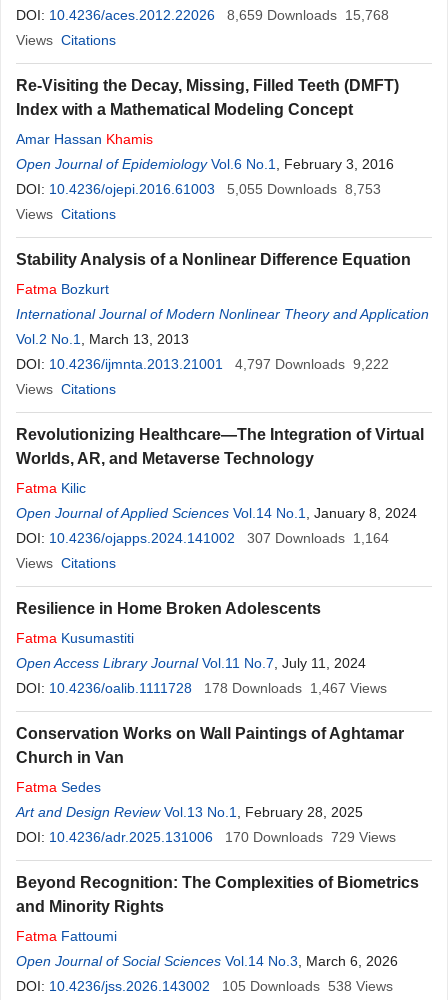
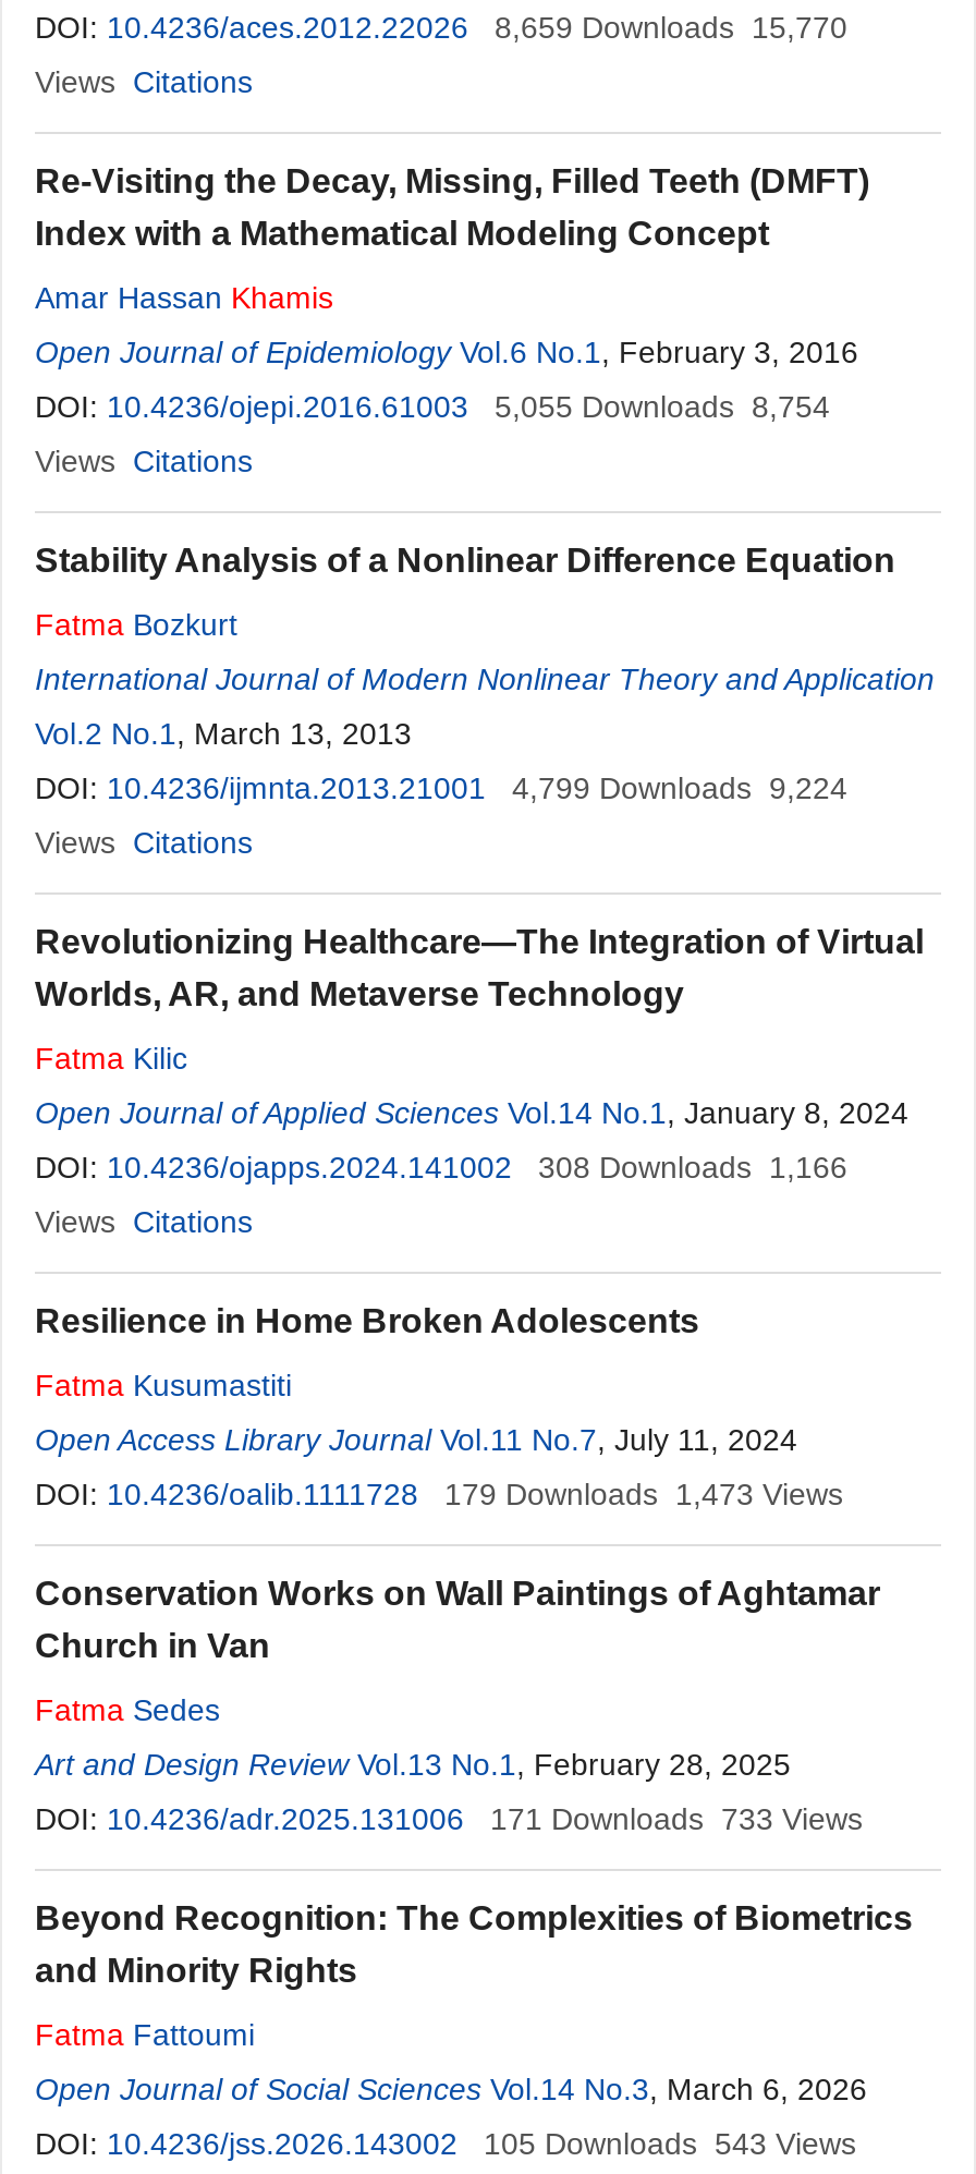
[16,7,389,23] DOI: 10.4236/aces.2012.22026 8,659 Downloads 15,768 -> [35,10,847,45] DOI: 10.4236/aces.2012.22026 8,659 Downloads 15,770
[16,181,381,197] DOI: 10.4236/ojepi.2016.61003 5,055 Downloads 8,753 -> [35,389,830,424] DOI: 10.4236/ojepi.2016.61003 5,055 Downloads 8,754
[16,356,389,372] DOI: 10.4236/ijmnta.2013.21001 4,797 Downloads 9,222 -> [35,770,847,805] DOI: 10.4236/ijmnta.2013.21001 4,799 Downloads 9,224
[16,530,389,546] DOI: 10.4236/ojapps.2024.141002 307 Downloads 1,164 -> [35,1150,847,1185] DOI: 10.4236/ojapps.2024.141002 308 Downloads 1,166
[204,680,387,696] 178 Downloads 1,467 Views -> [444,1477,843,1511] 179 Downloads 1,473 Views
[225,829,396,845] 170 Downloads 729 Views -> [490,1801,863,1836] 171 Downloads 733 Views
[222,978,393,994] 105 Downloads 538 Views -> [484,2126,856,2161] 105 Downloads 543 Views

